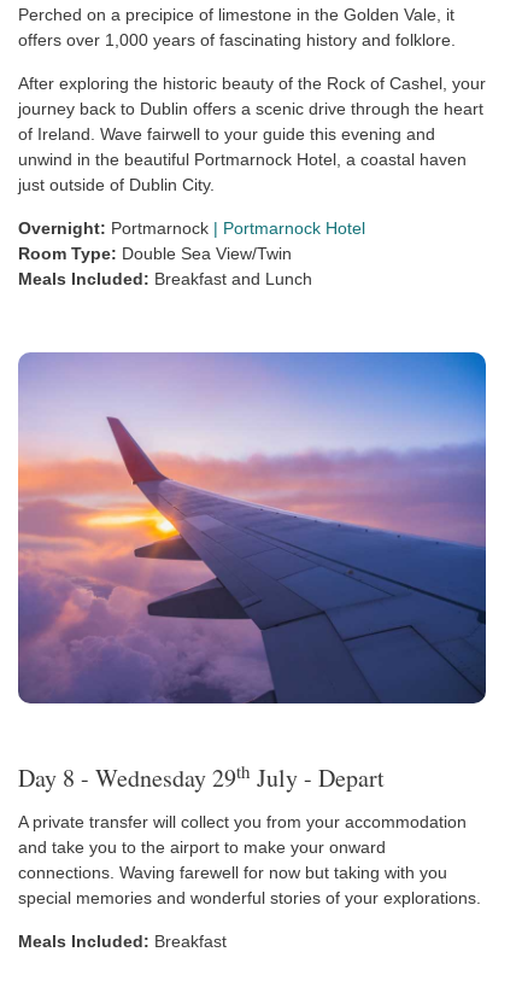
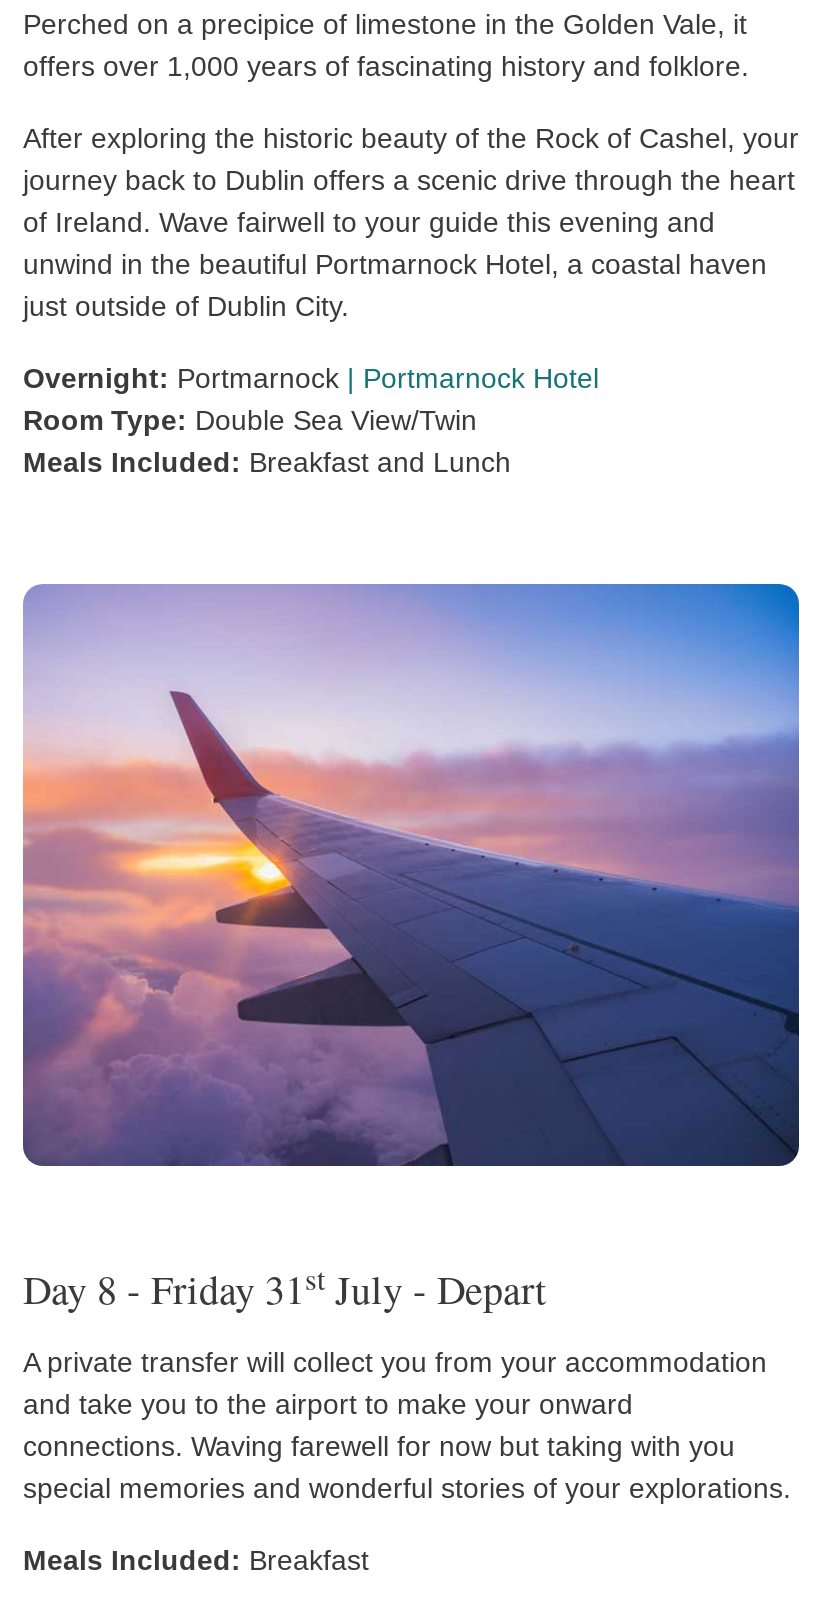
[18,758,385,794] Day 8 - Wednesday 29thJuly - Depart -> [23,1257,547,1316] Day 8 - Friday 31stJuly - Depart

